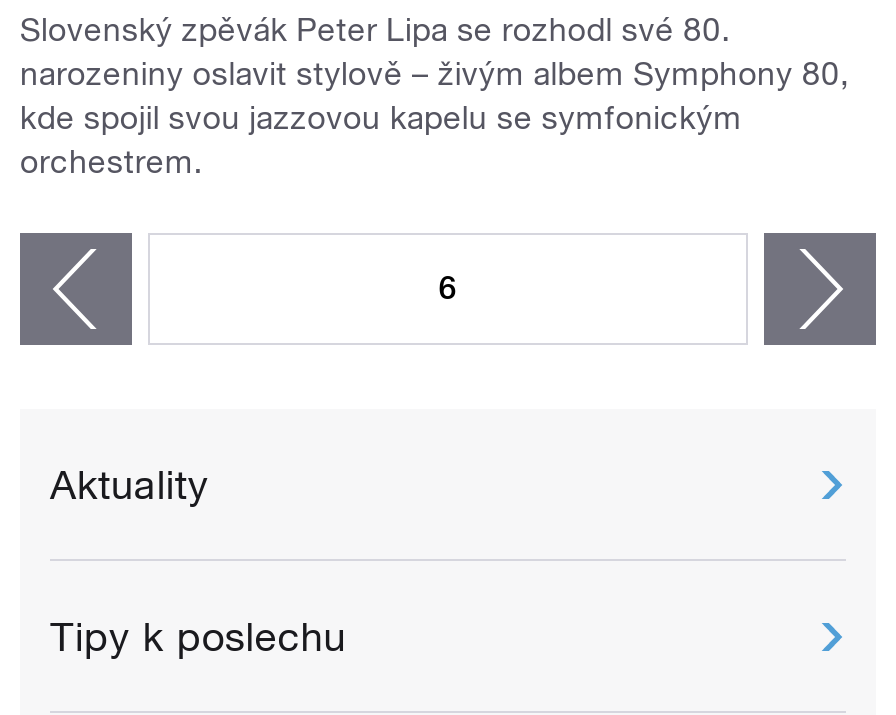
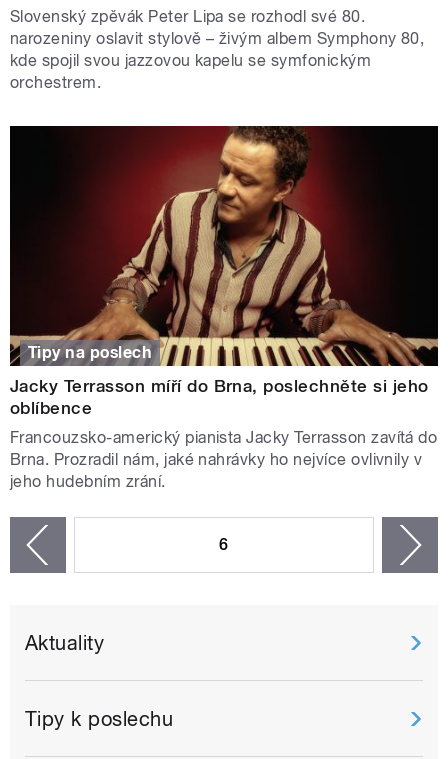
none -> [9,125,439,491] [image] | Tipy na poslech | Jacky Terrasson míří do Brna, poslechněte si jeho | oblíbence | Francouzsko-americký pianista Jacky Terrasson zavítá do | Brna. Prozradil nám, jaké nahrávky ho nejvíce ovlivnily v | jeho hudebním zrání.

